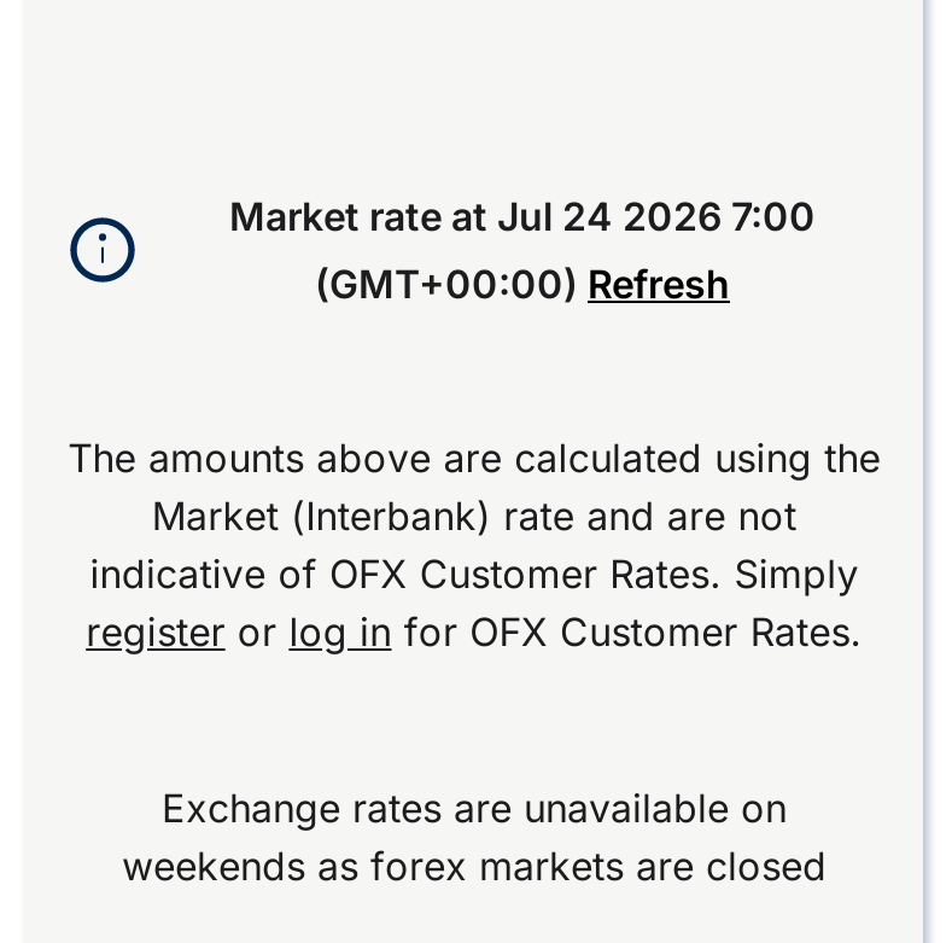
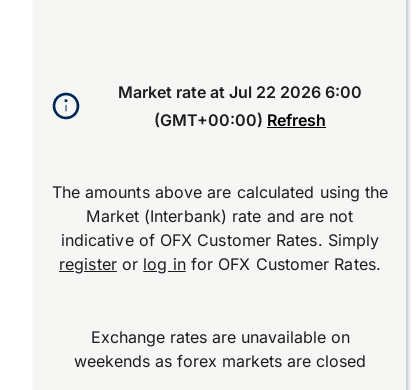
[229,192,816,240] Market rate at Jul 24 2026 7:00 -> [118,82,362,102] Market rate at Jul 22 2026 6:00

